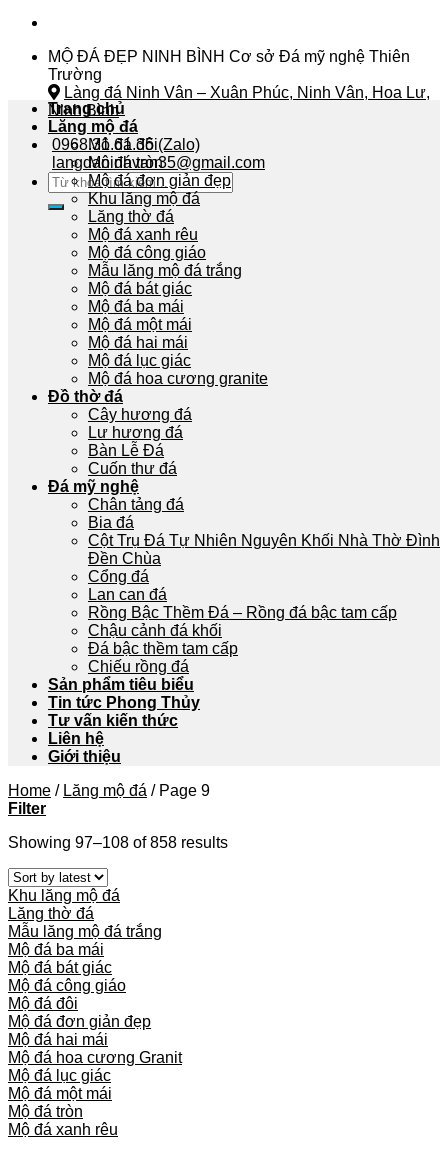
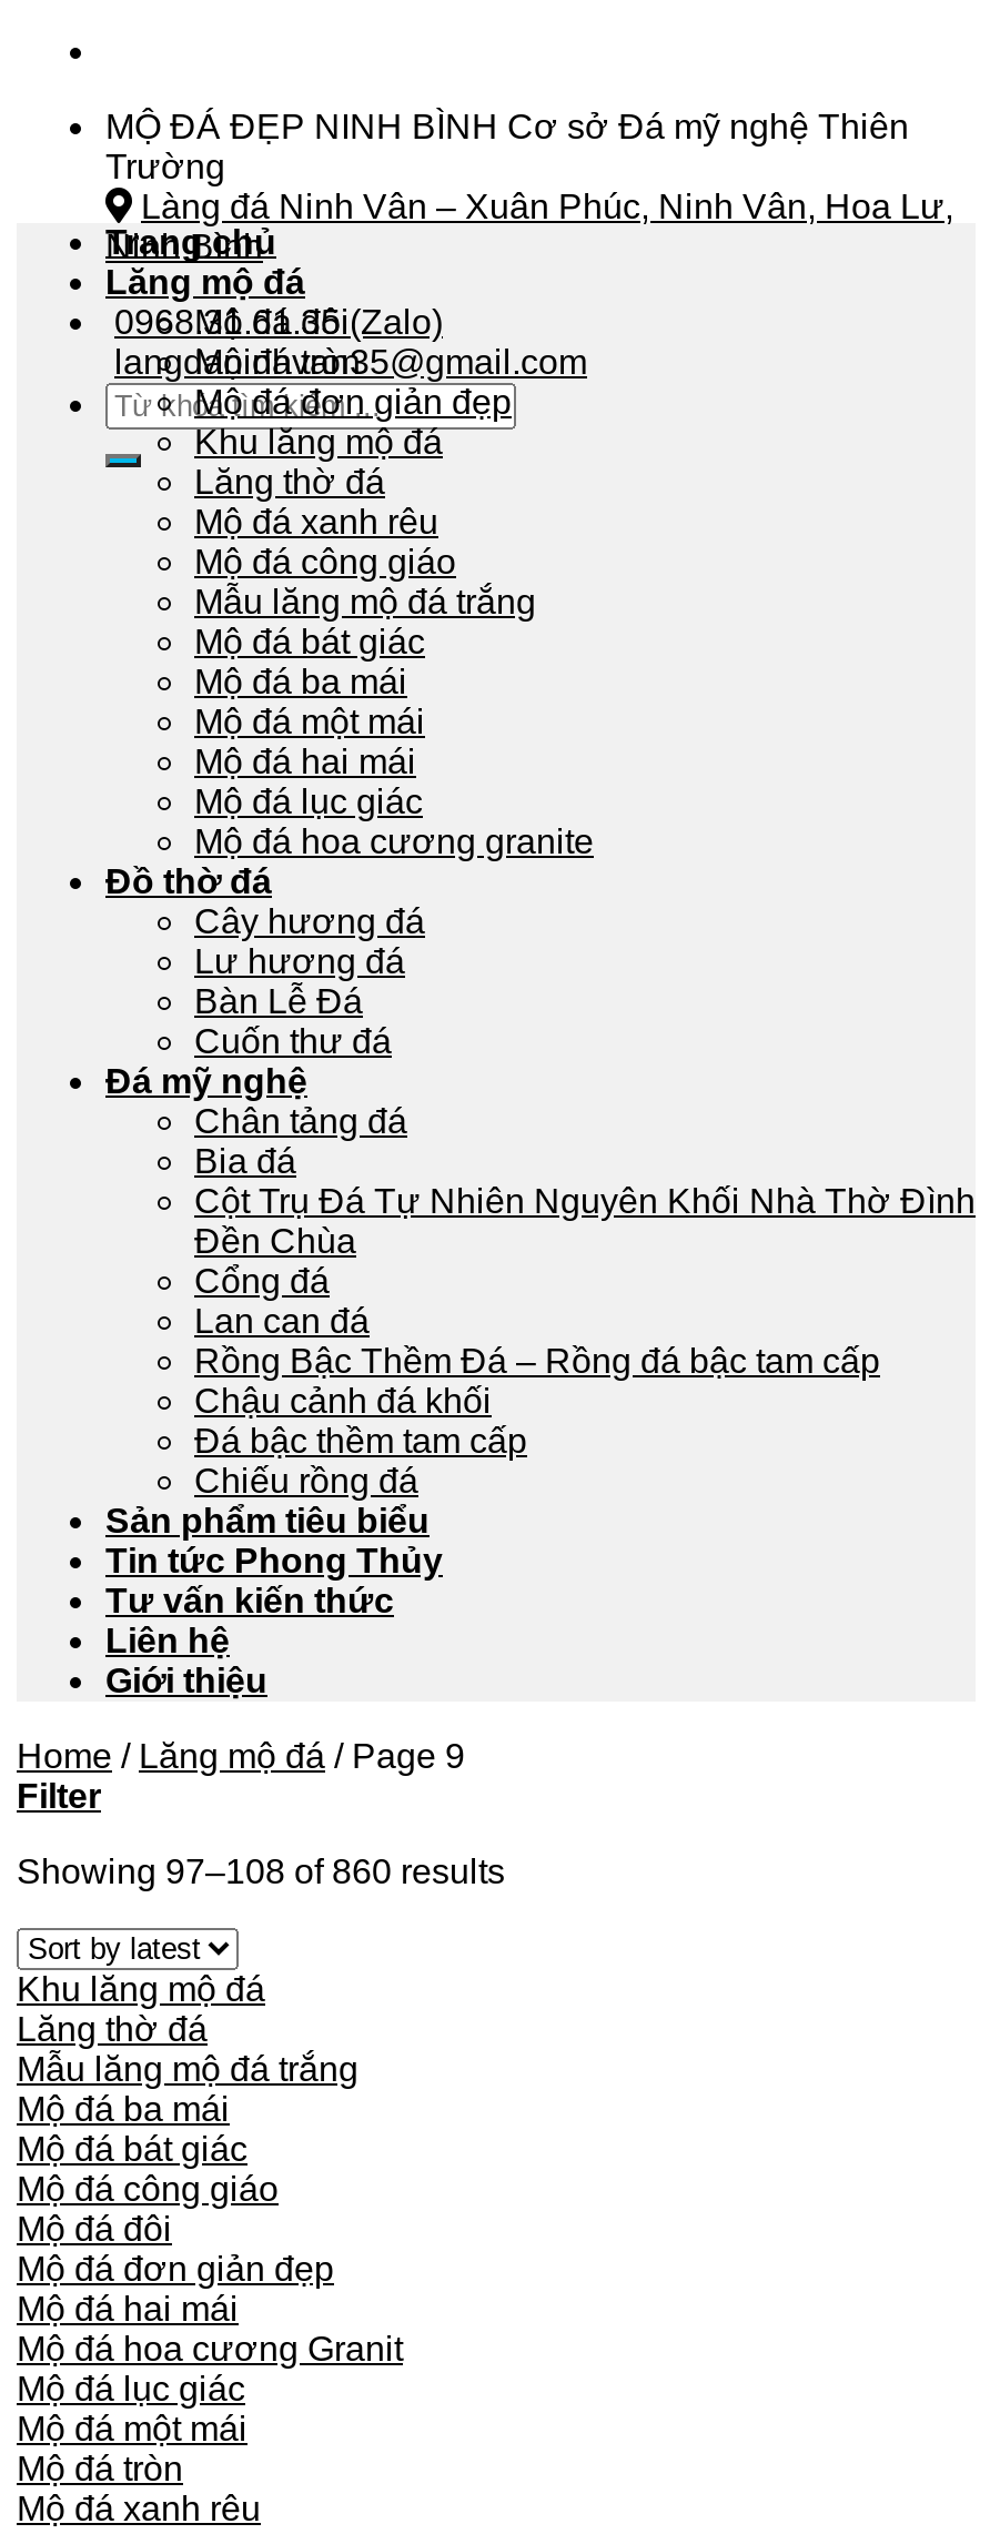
[8,834,228,851] Showing 97–108 of 858 results -> [17,1853,505,1890] Showing 97–108 of 860 results

